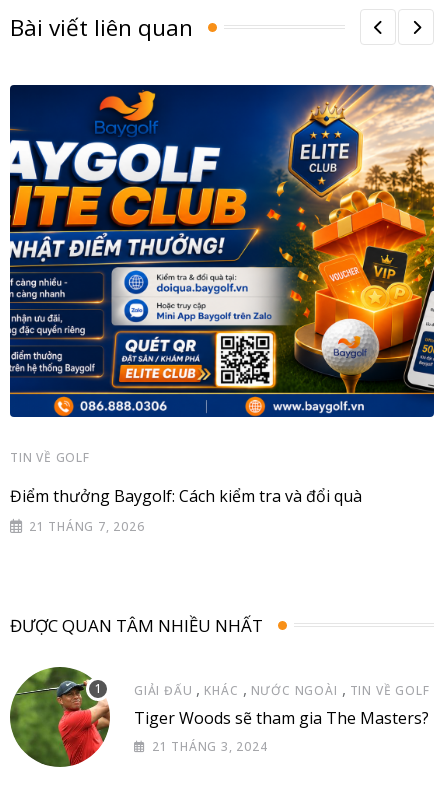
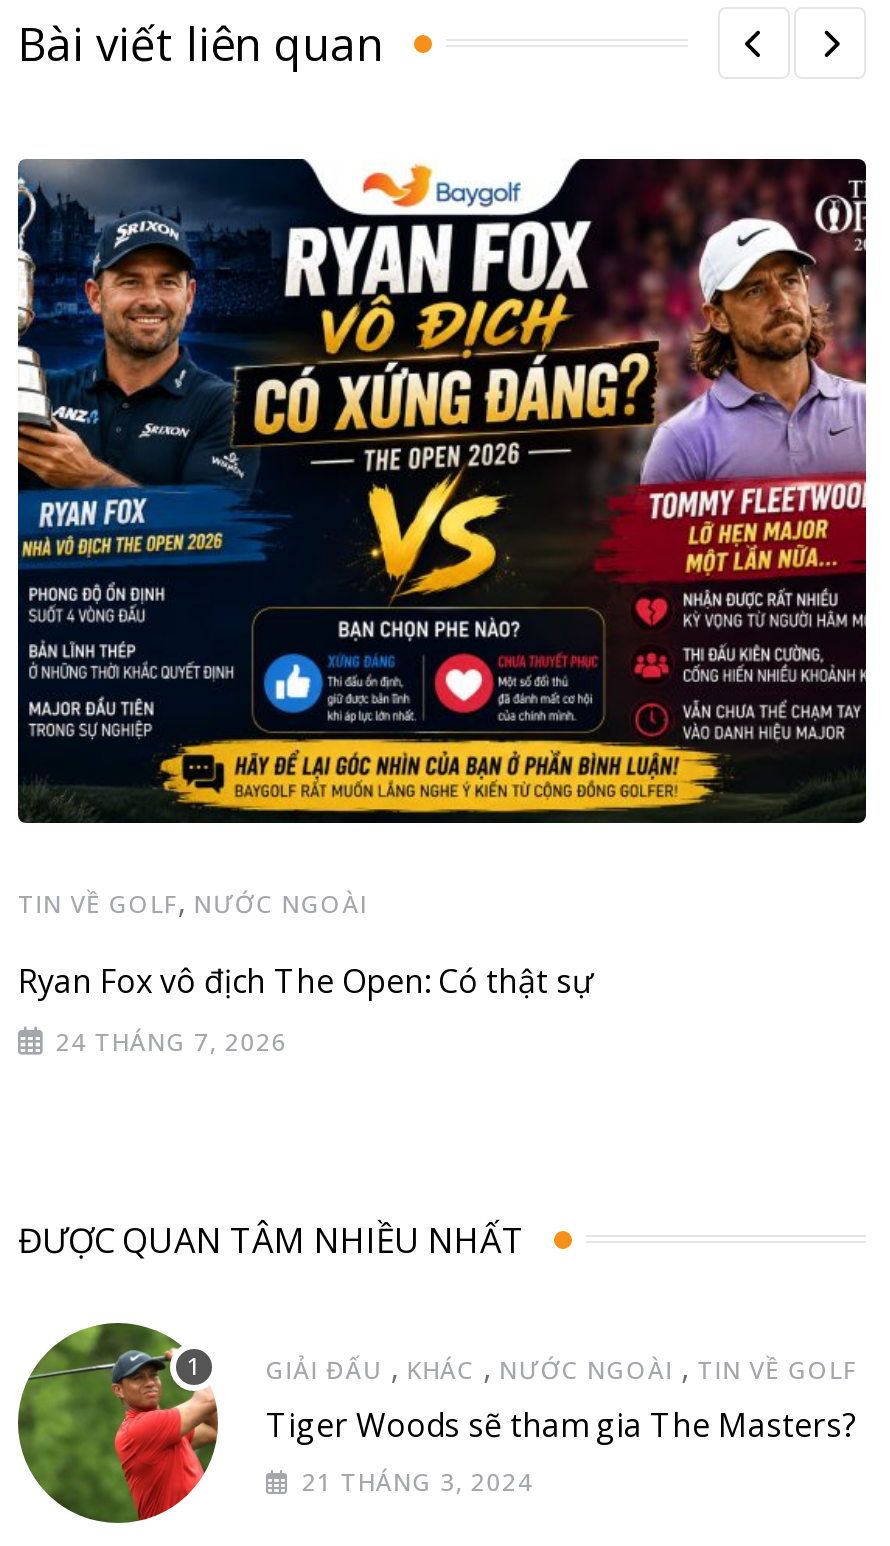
[9,84,435,466] [image] | TIN VỀ GOLF -> [16,157,868,923] [image] | TIN VỀ GOLF, NƯỚC NGOÀI
[10,485,362,507] Điểm thưởng Baygolf: Cách kiểm tra và đổi quà -> [18,959,594,1003] Ryan Fox vô địch The Open: Có thật sự
[29,518,145,535] 21 THÁNG 7, 2026 -> [56,1025,287,1059] 24 THÁNG 7, 2026

